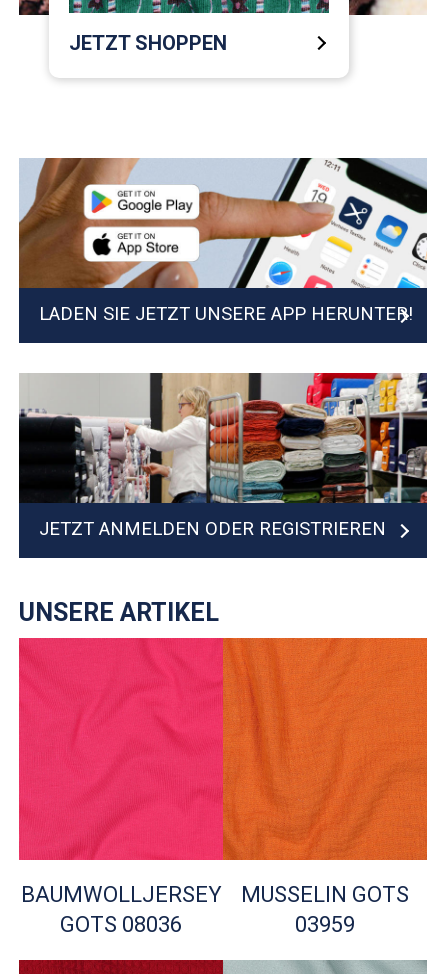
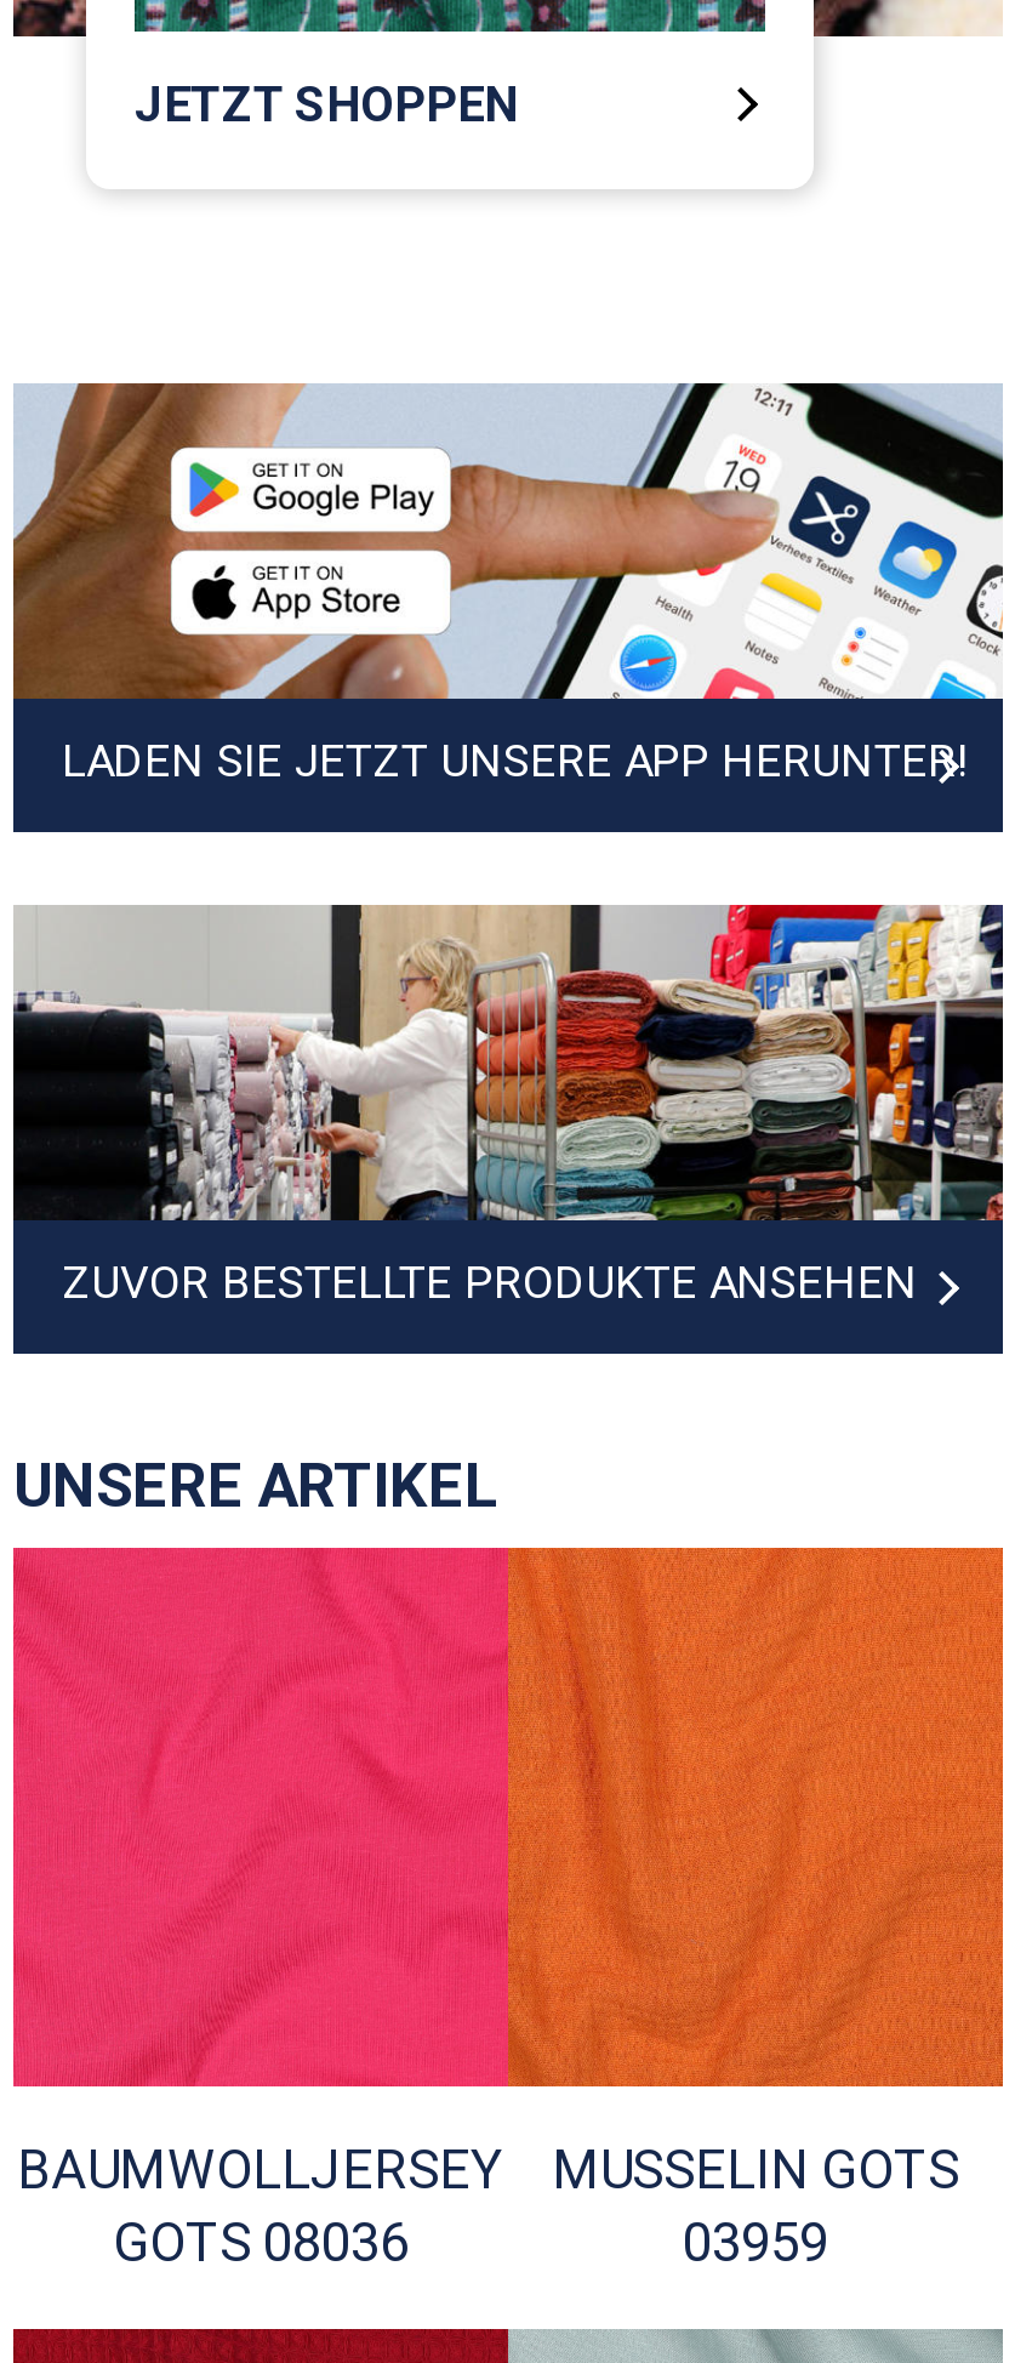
[39,518,386,540] JETZT ANMELDEN ODER REGISTRIEREN -> [62,1257,918,1310] ZUVOR BESTELLTE PRODUKTE ANSEHEN

